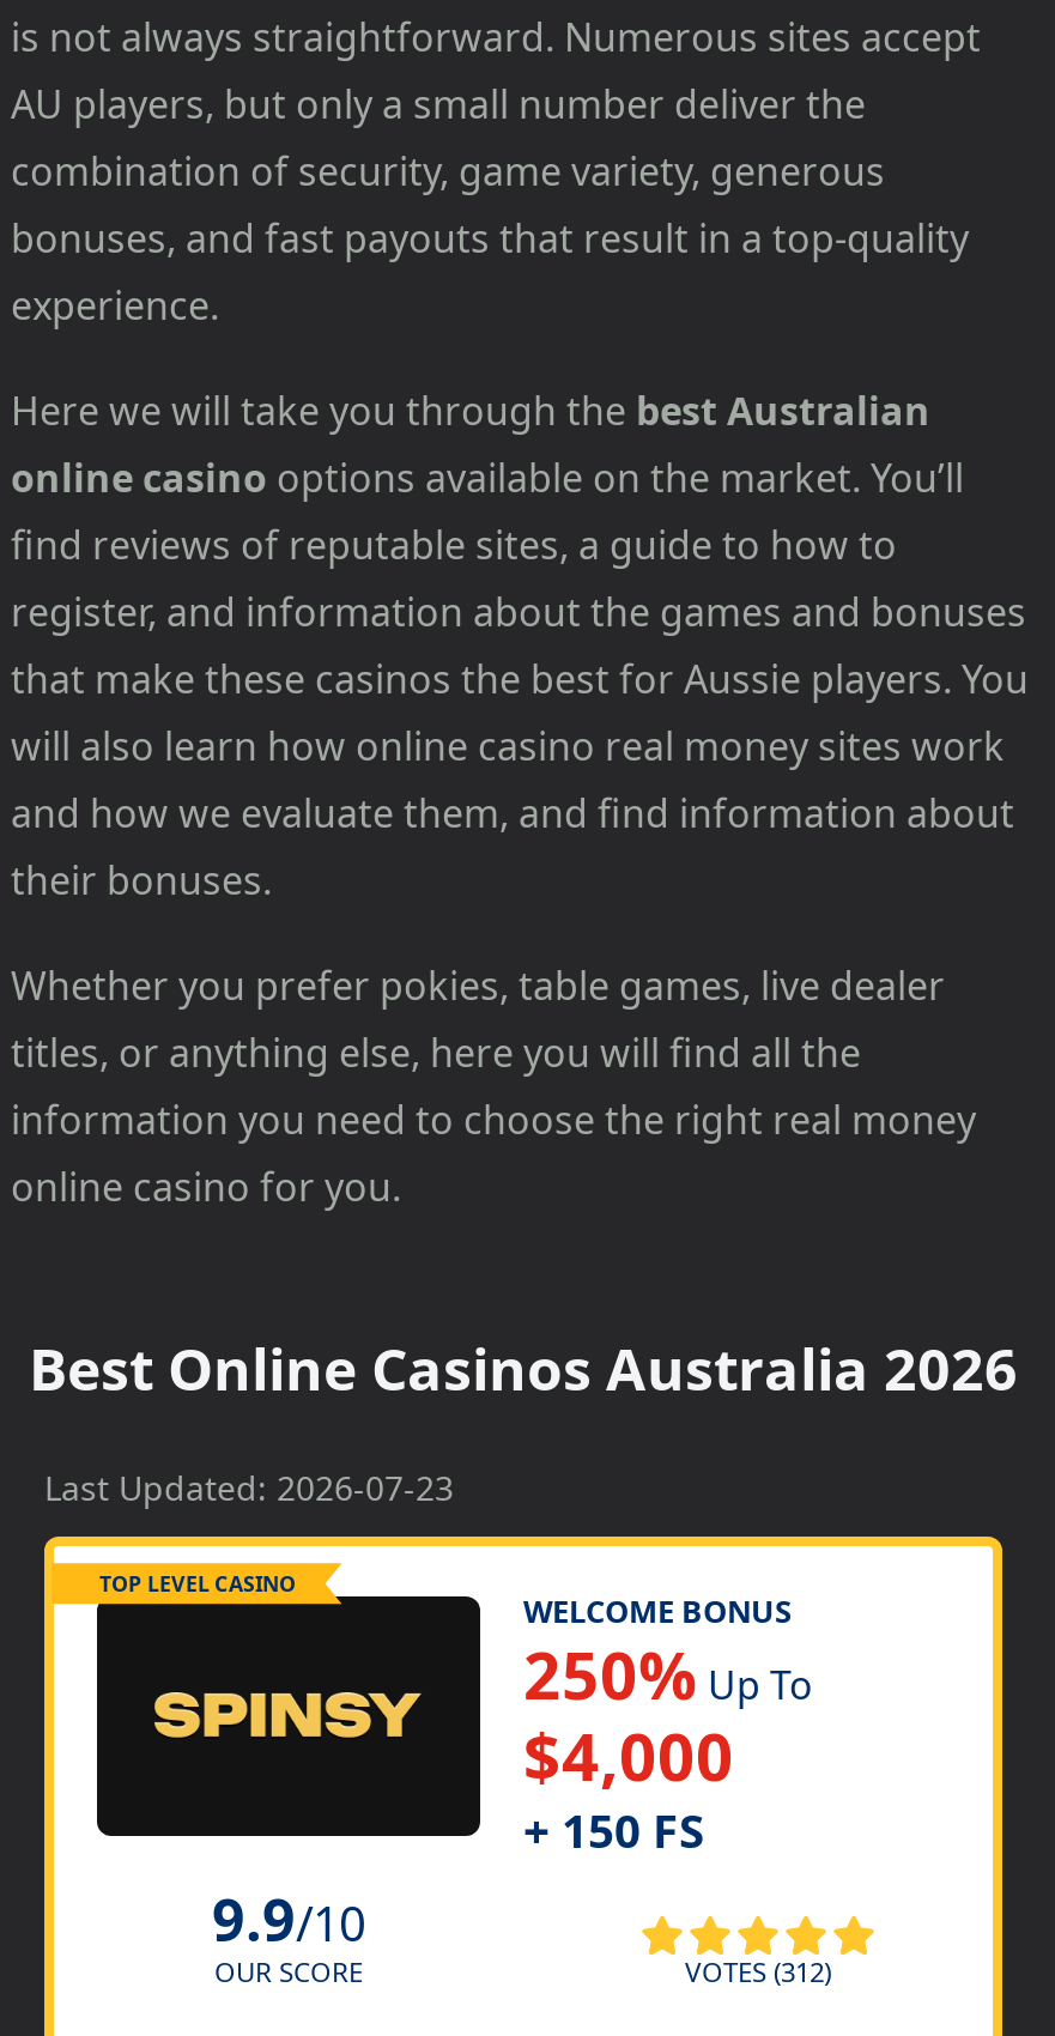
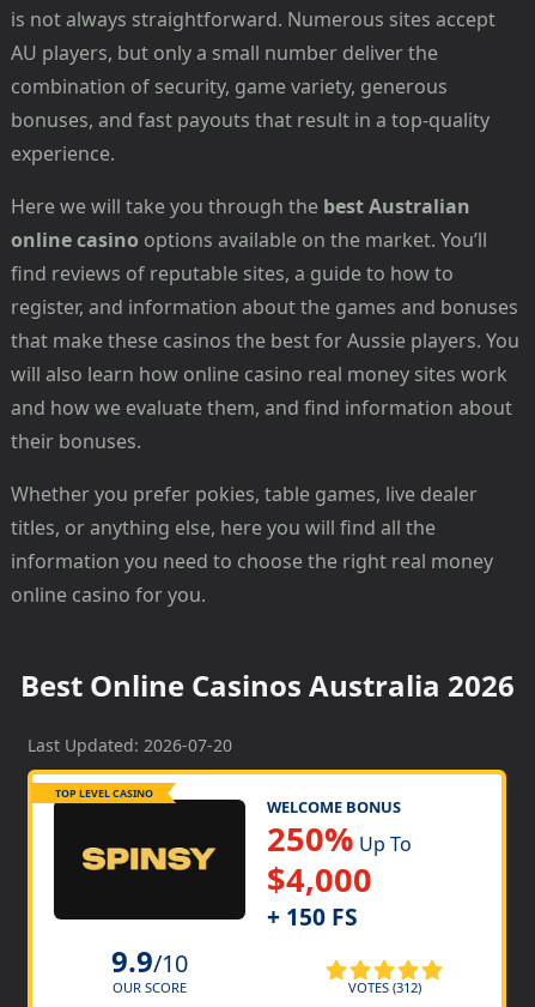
[44,1465,454,1510] Last Updated: 2026-07-23 -> [28,734,232,756] Last Updated: 2026-07-20

